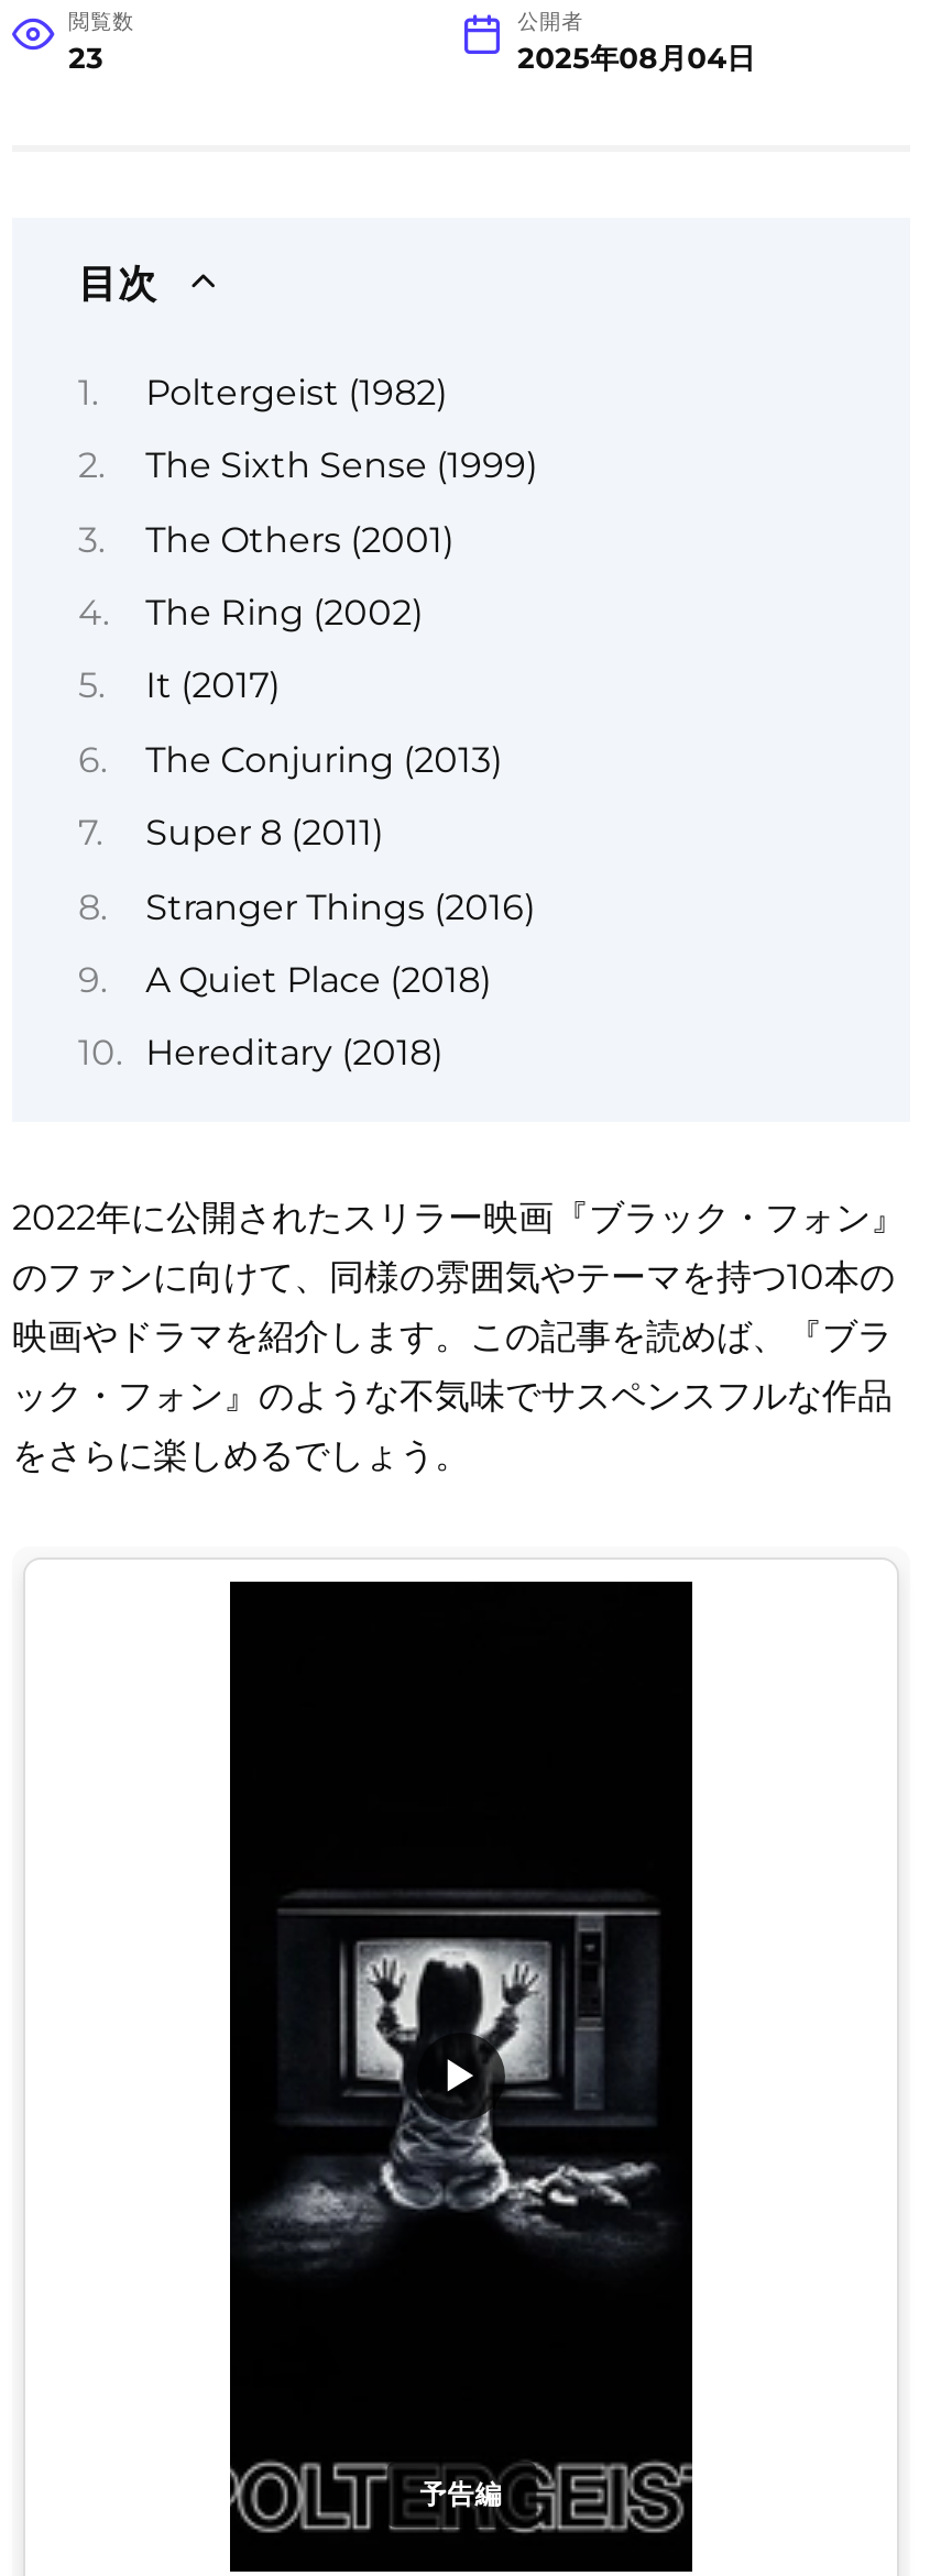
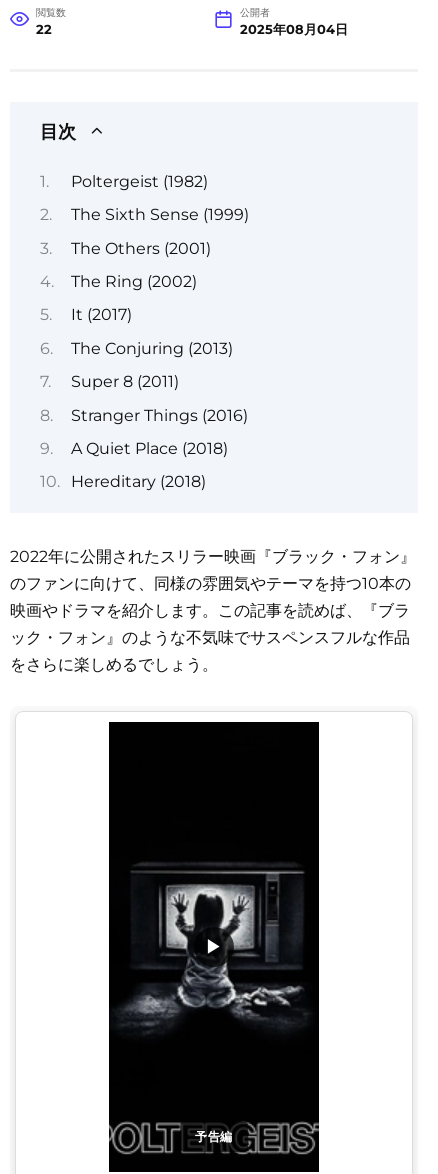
[68,43,104,76] 23 -> [36,22,52,37] 22

